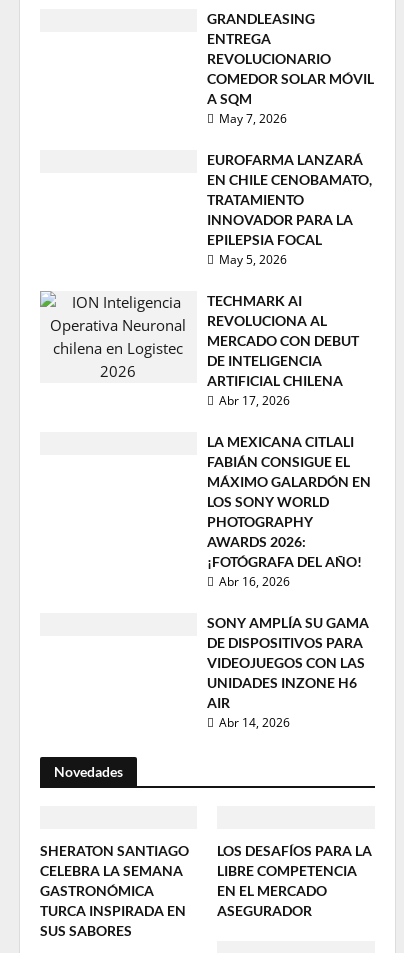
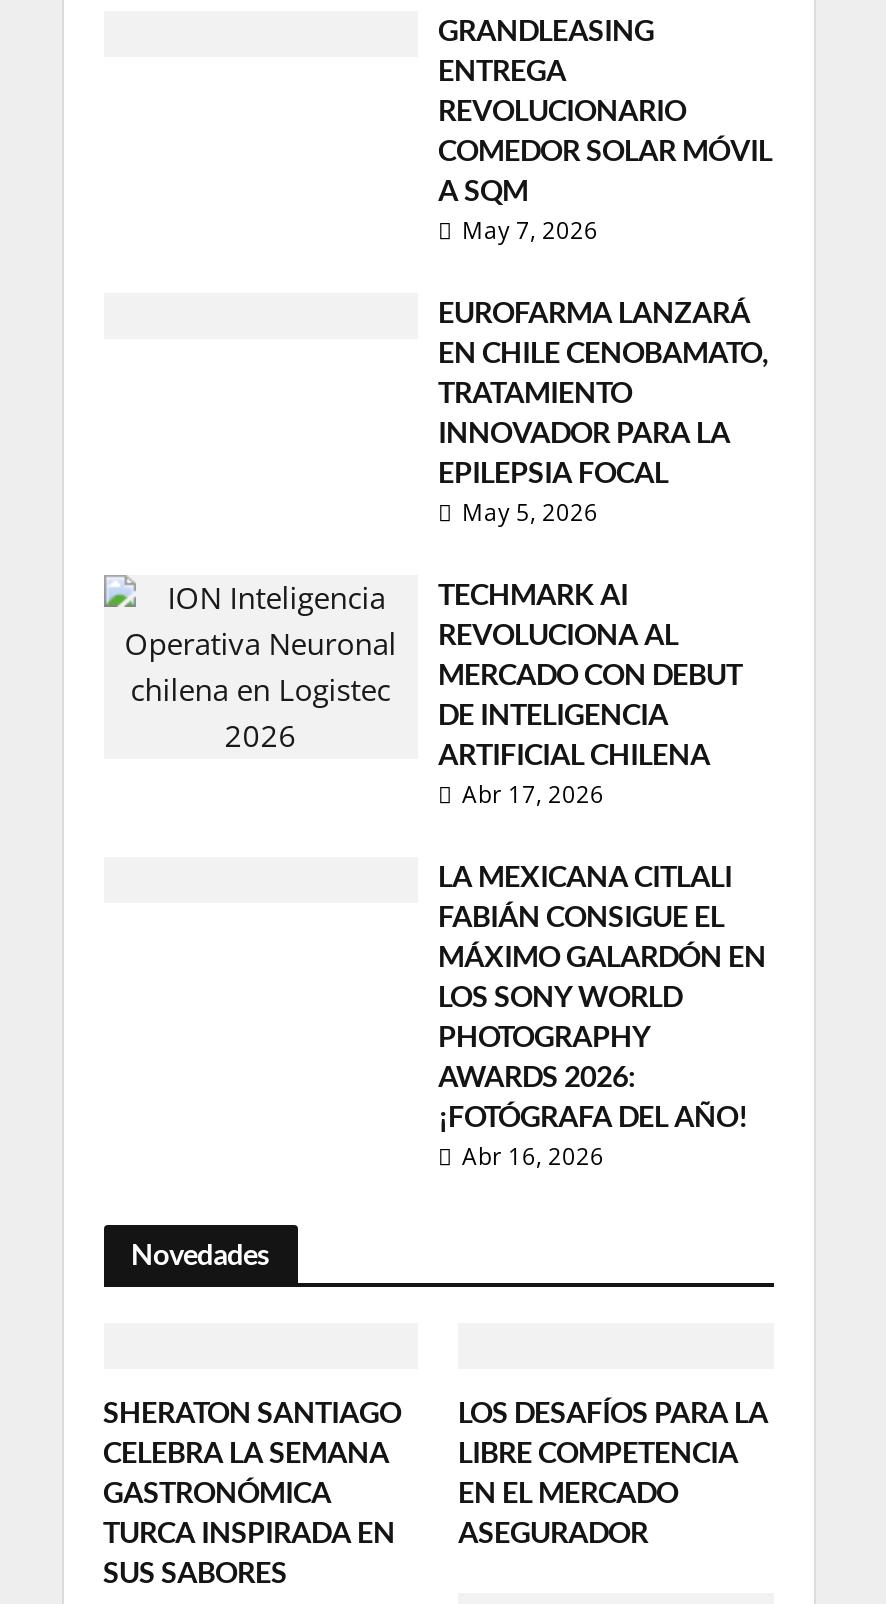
[207,614,369,730] SONY AMPLÍA SU GAMA | DE DISPOSITIVOS PARA | VIDEOJUEGOS CON LAS | UNIDADES INZONE H6 | AIR | Abr 14, 2026 -> none

